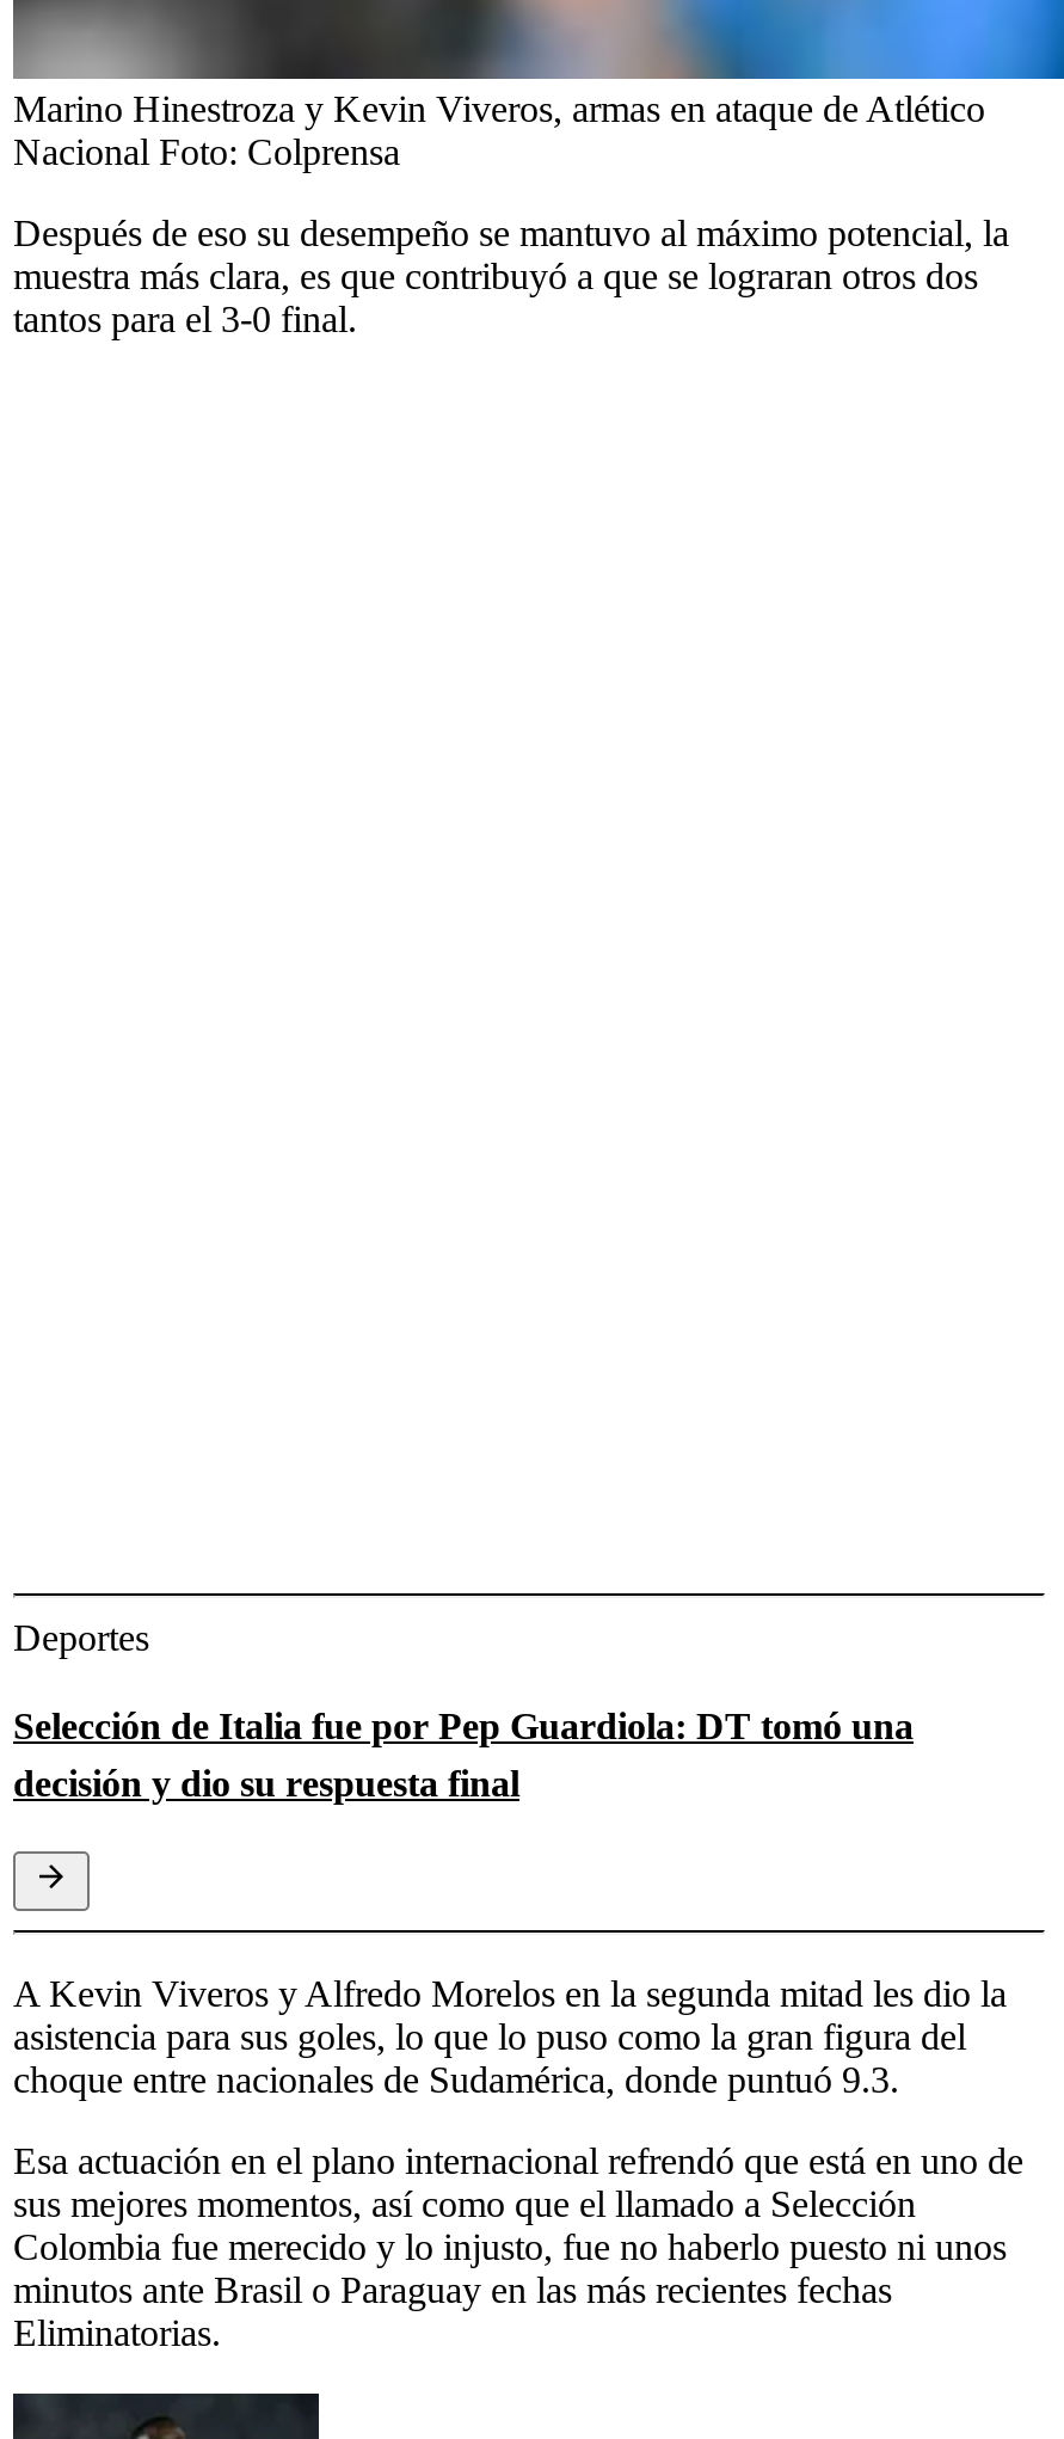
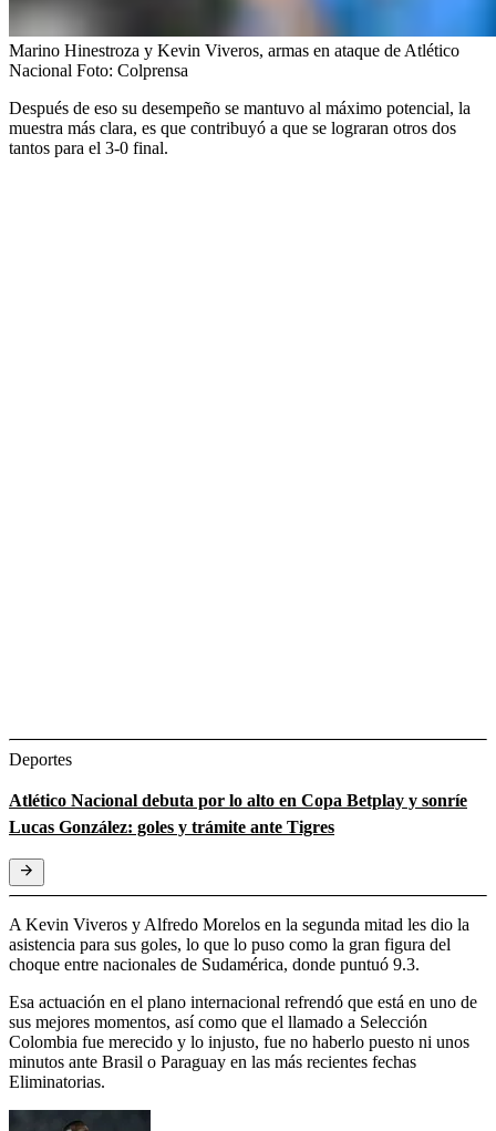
[13,1707,914,1805] Selección de Italia fue por Pep Guardiola: DT tomó una | decisión y dio su respuesta final -> [9,791,467,837] Atlético Nacional debuta por lo alto en Copa Betplay y sonríe | Lucas González: goles y trámite ante Tigres

